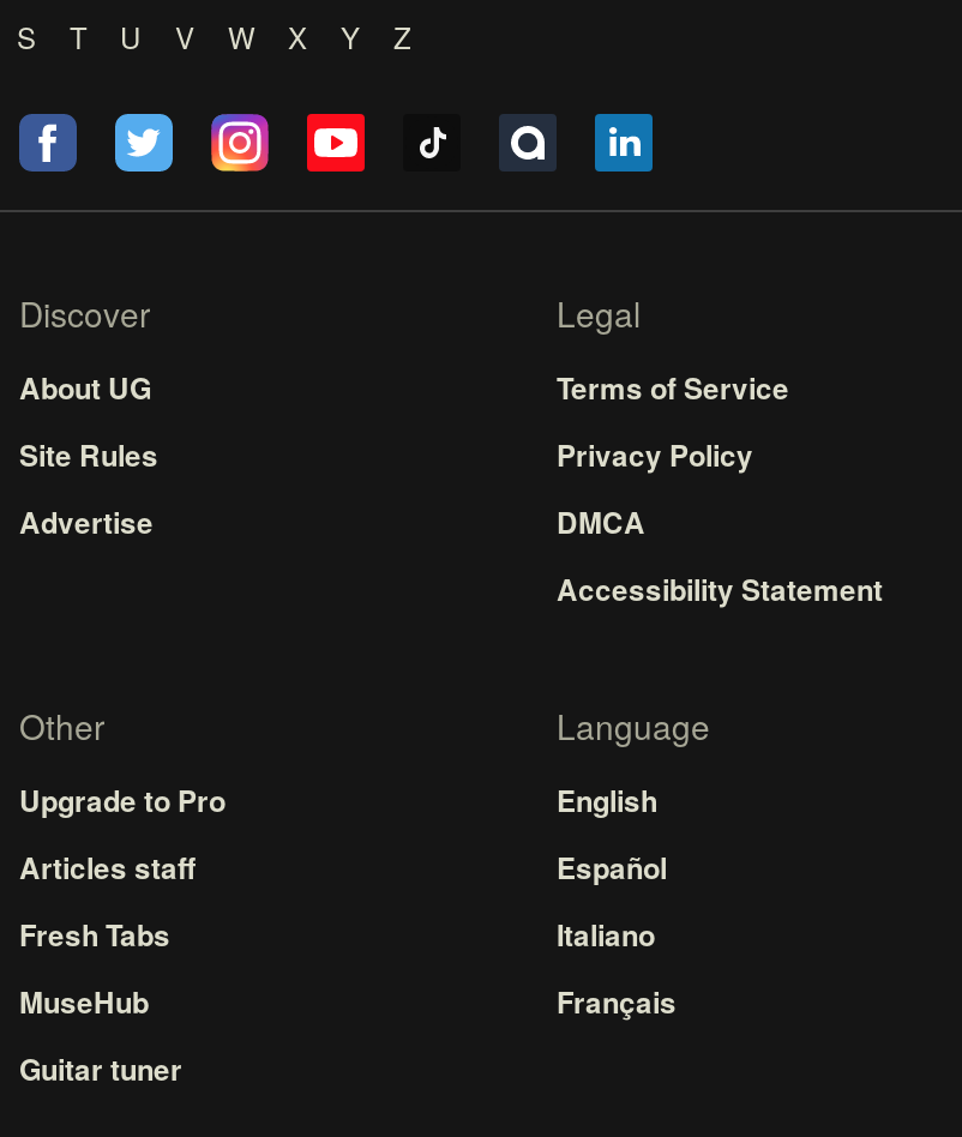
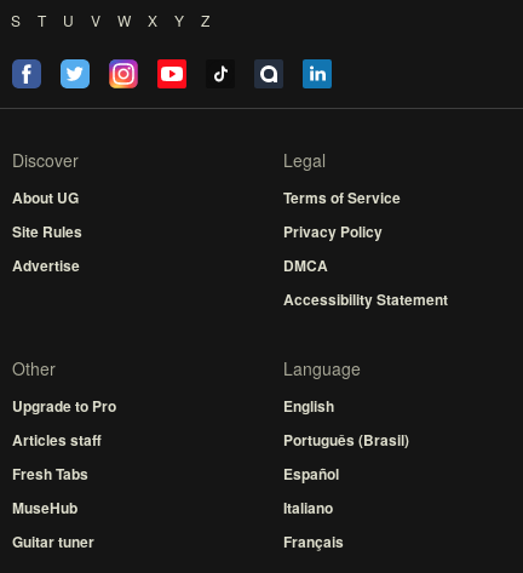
moved [557,846,677,1023] -> [283,463,344,552]: Español | Italiano | Français
none -> [283,429,409,451] Português (Brasil)

